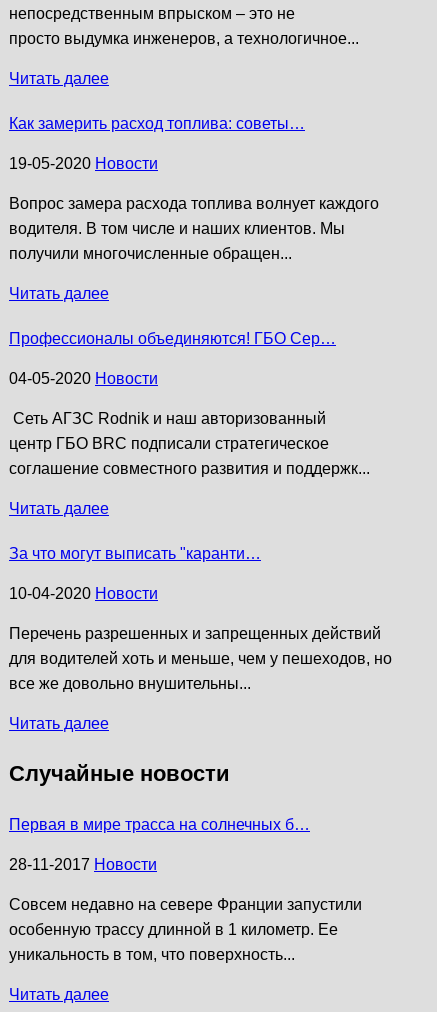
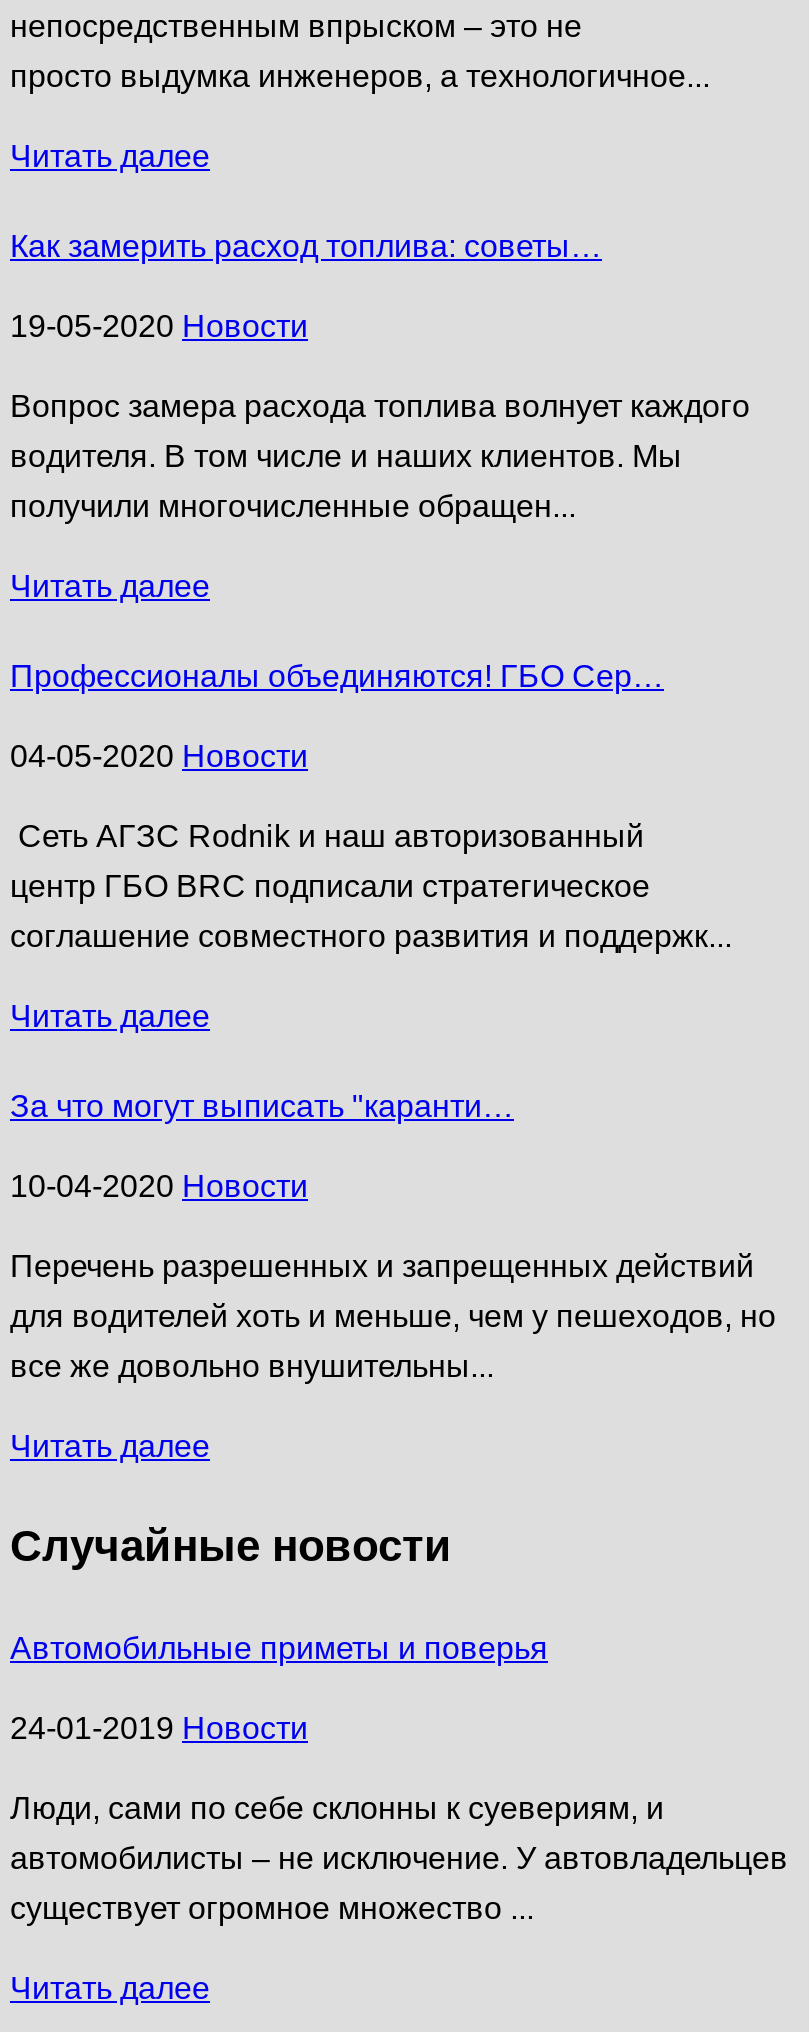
[9,816,310,833] Первая в мире трасса на солнечных б… -> [10,1631,548,1665] Автомобильные приметы и поверья
[9,856,157,873] 28-11-2017 Новости -> [10,1711,308,1745] 24-01-2019 Новости
[9,896,362,913] Совсем недавно на севере Франции запустили -> [10,1791,664,1825] Люди, сами по себе склонны к суевериям, и
[9,921,338,938] особенную трассу длинной в 1 километр. Ее -> [10,1841,788,1875] автомобилисты – не исключение. У автовладельцев
[9,946,295,963] уникальность в том, что поверхность... -> [10,1891,534,1925] существует огромное множество ...

